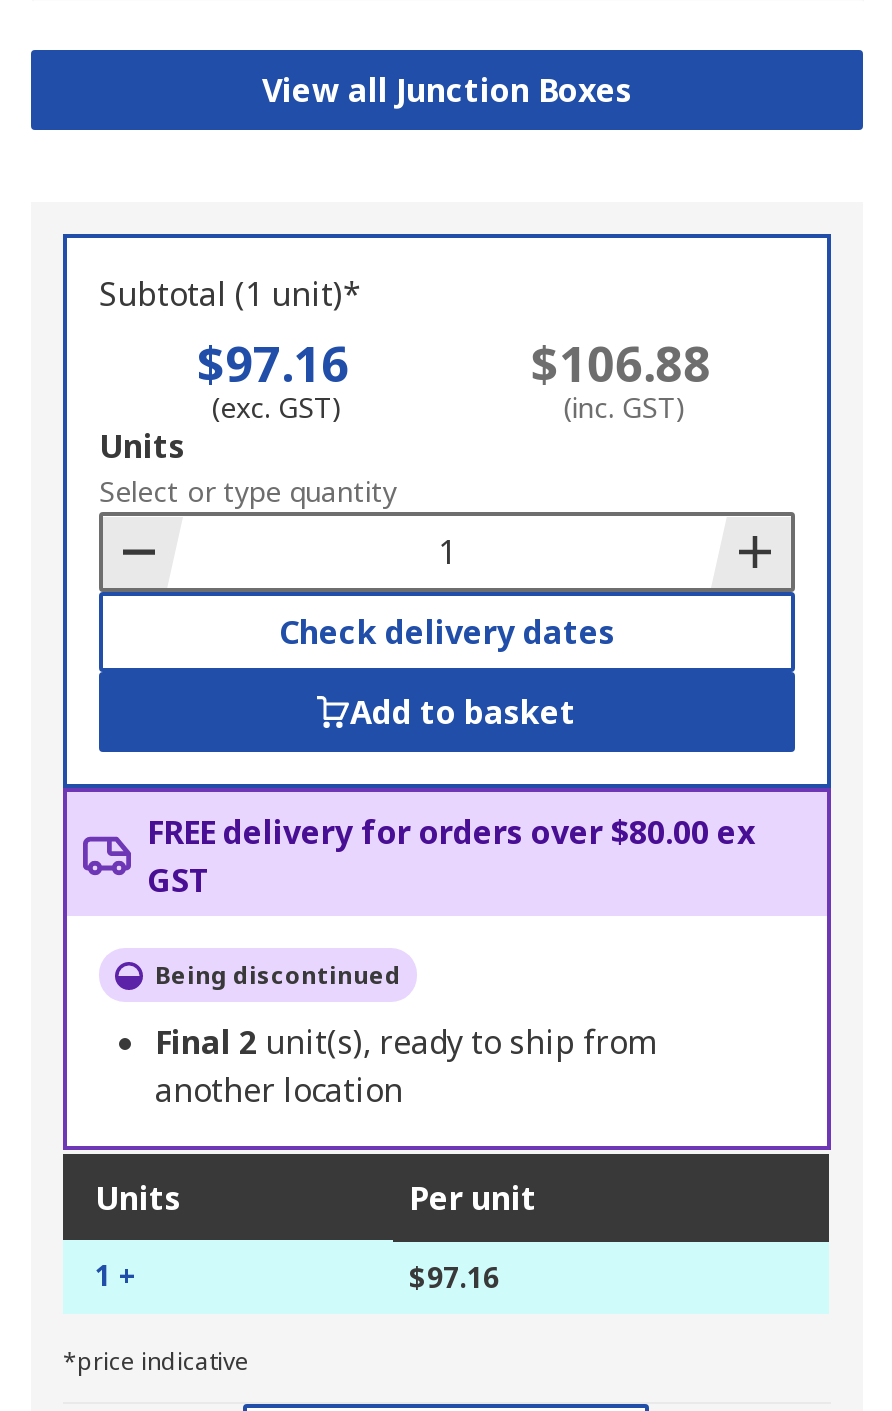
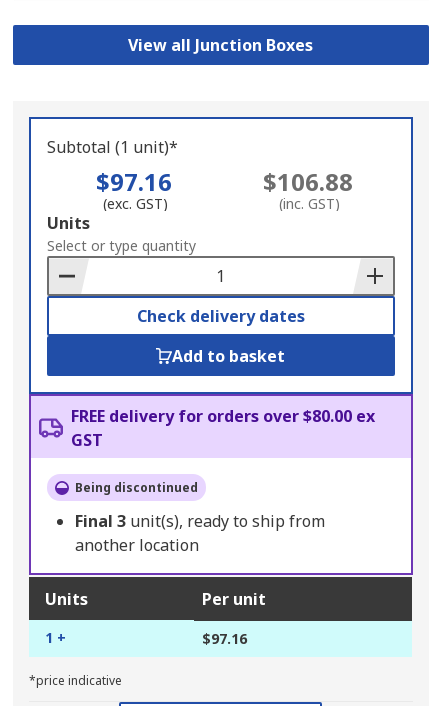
[155,1021,655,1065] Final 2 unit(s), ready to ship from -> [75,510,325,532] Final 3 unit(s), ready to ship from

